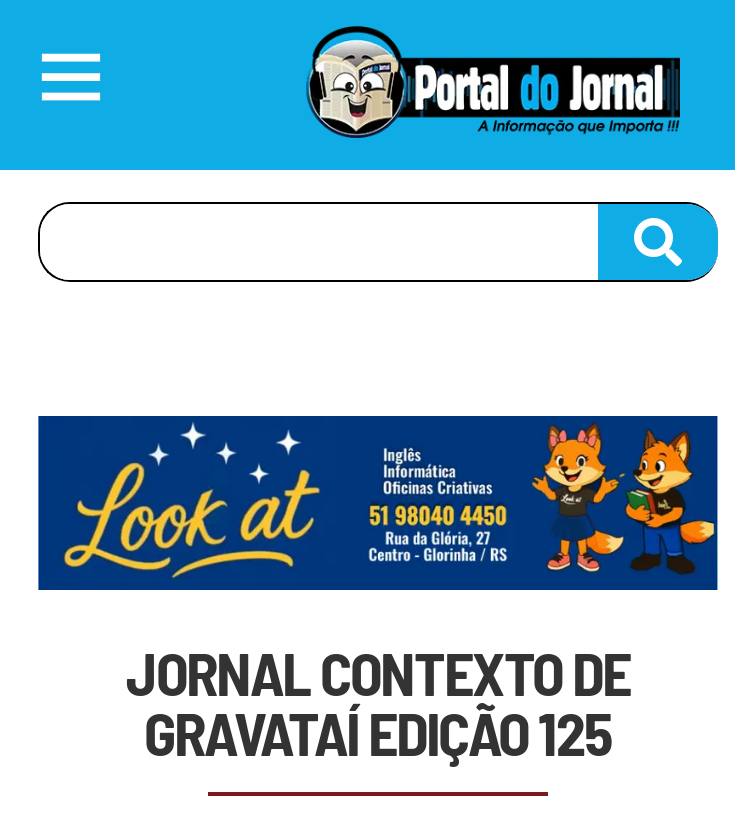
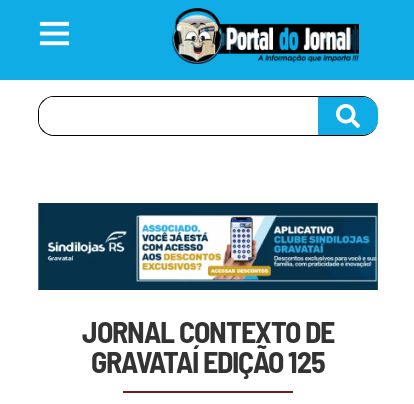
[40,416,718,590] [image] -> [39,203,378,290] [image]

